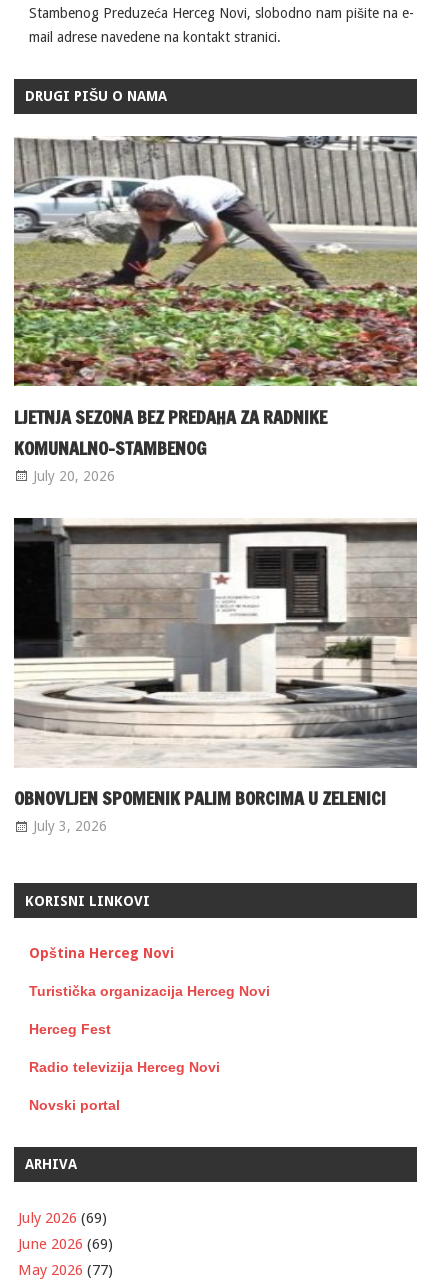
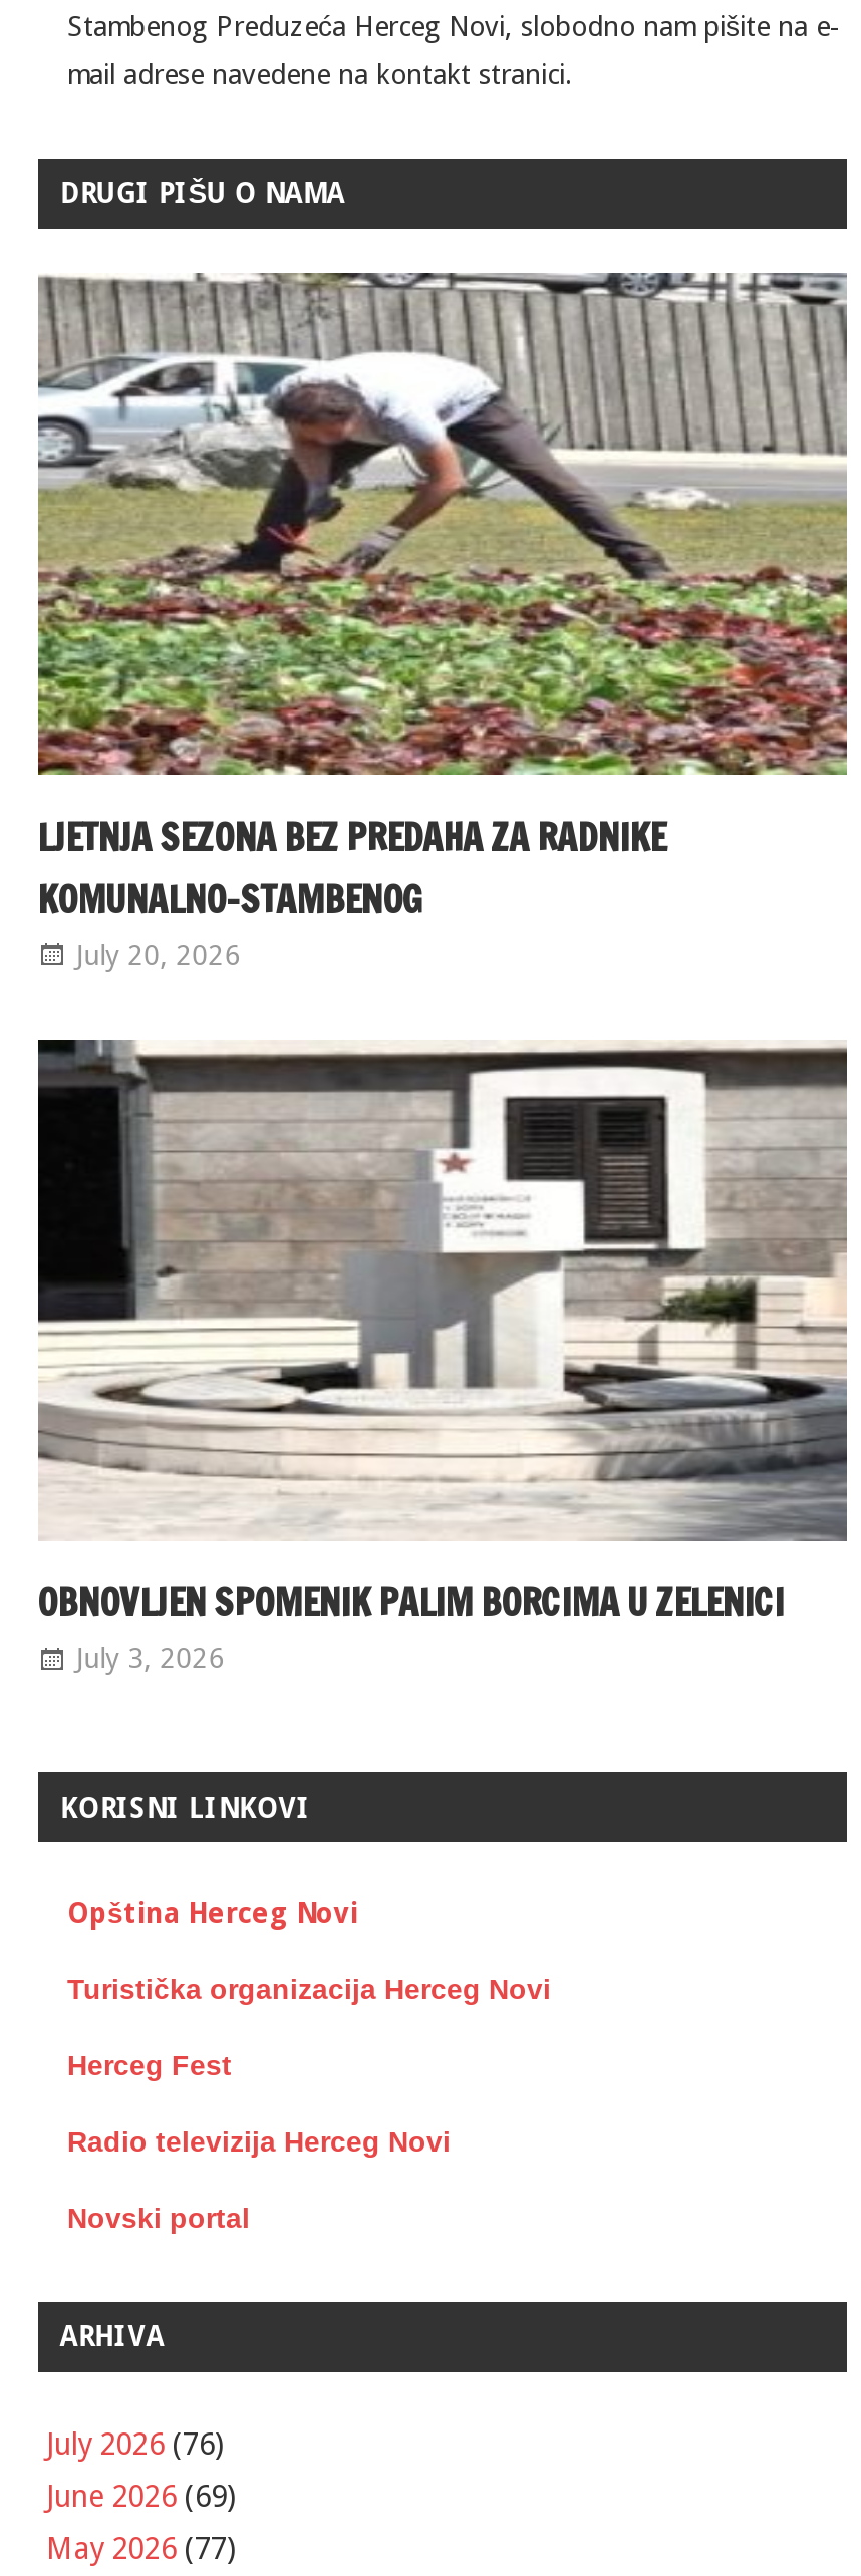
[18,1209,107,1227] July 2026 (69) -> [46,2426,225,2462] July 2026 (76)

